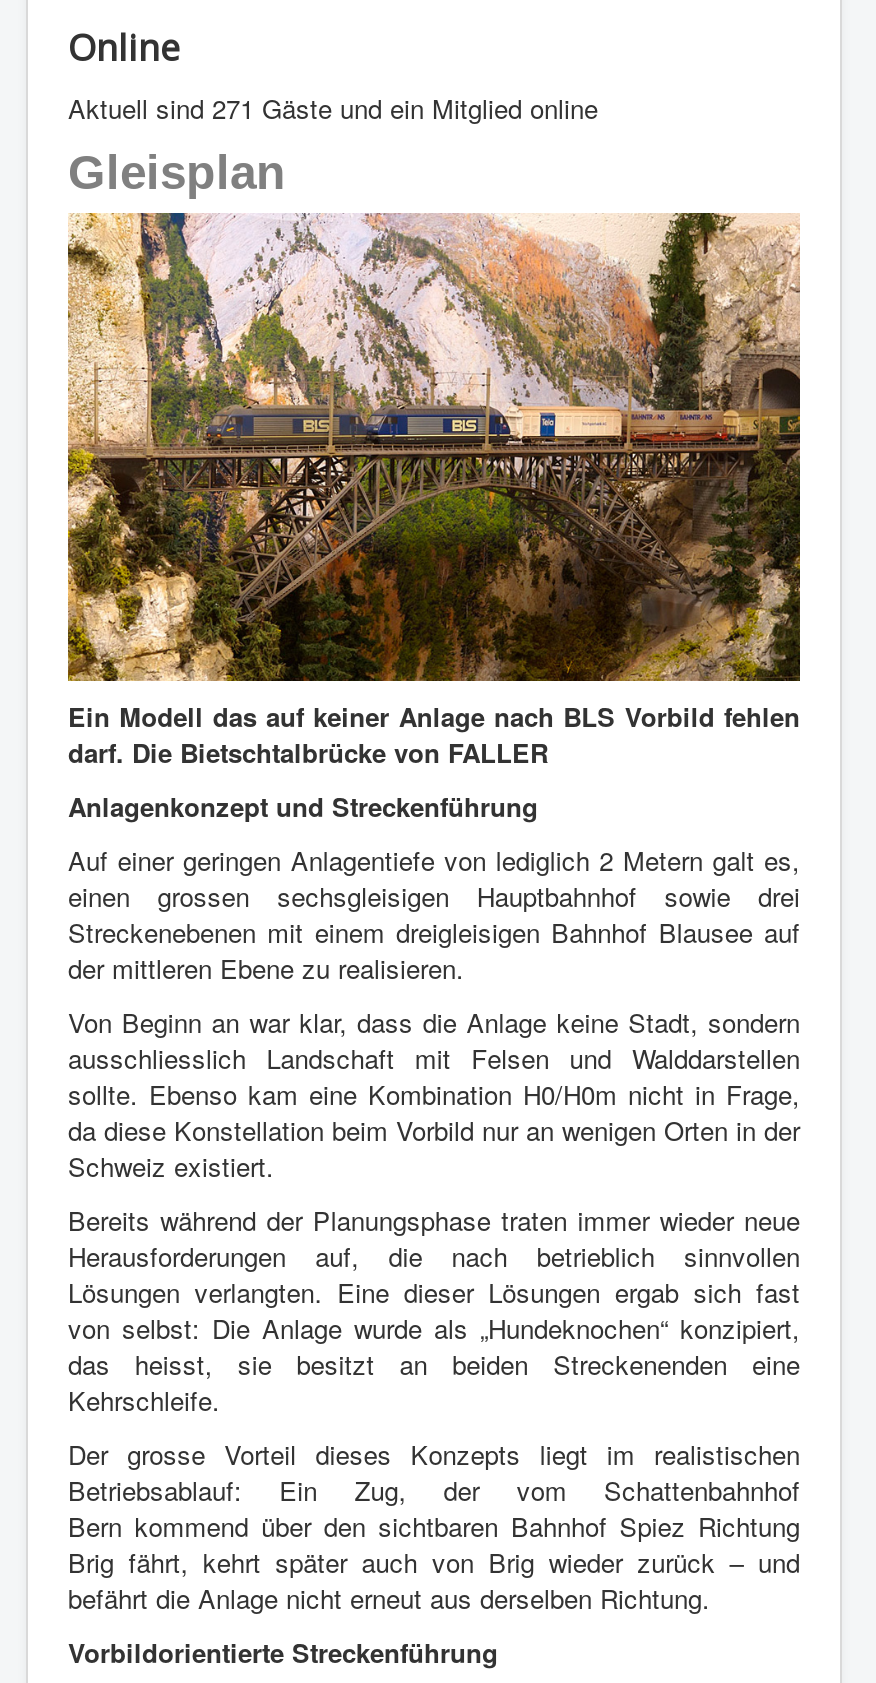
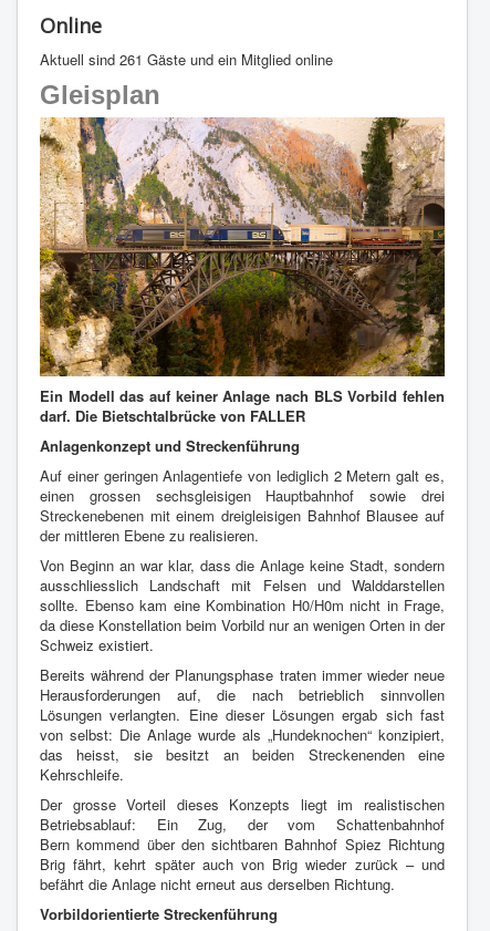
[68,89,598,127] Aktuell sind 271 Gäste und ein Mitglied online -> [40,49,333,70] Aktuell sind 261 Gäste und ein Mitglied online

